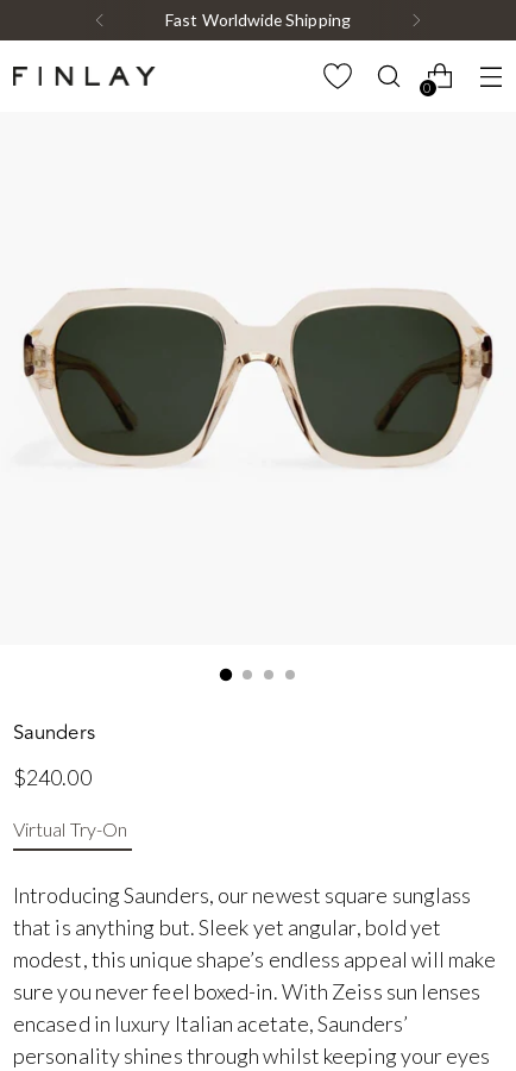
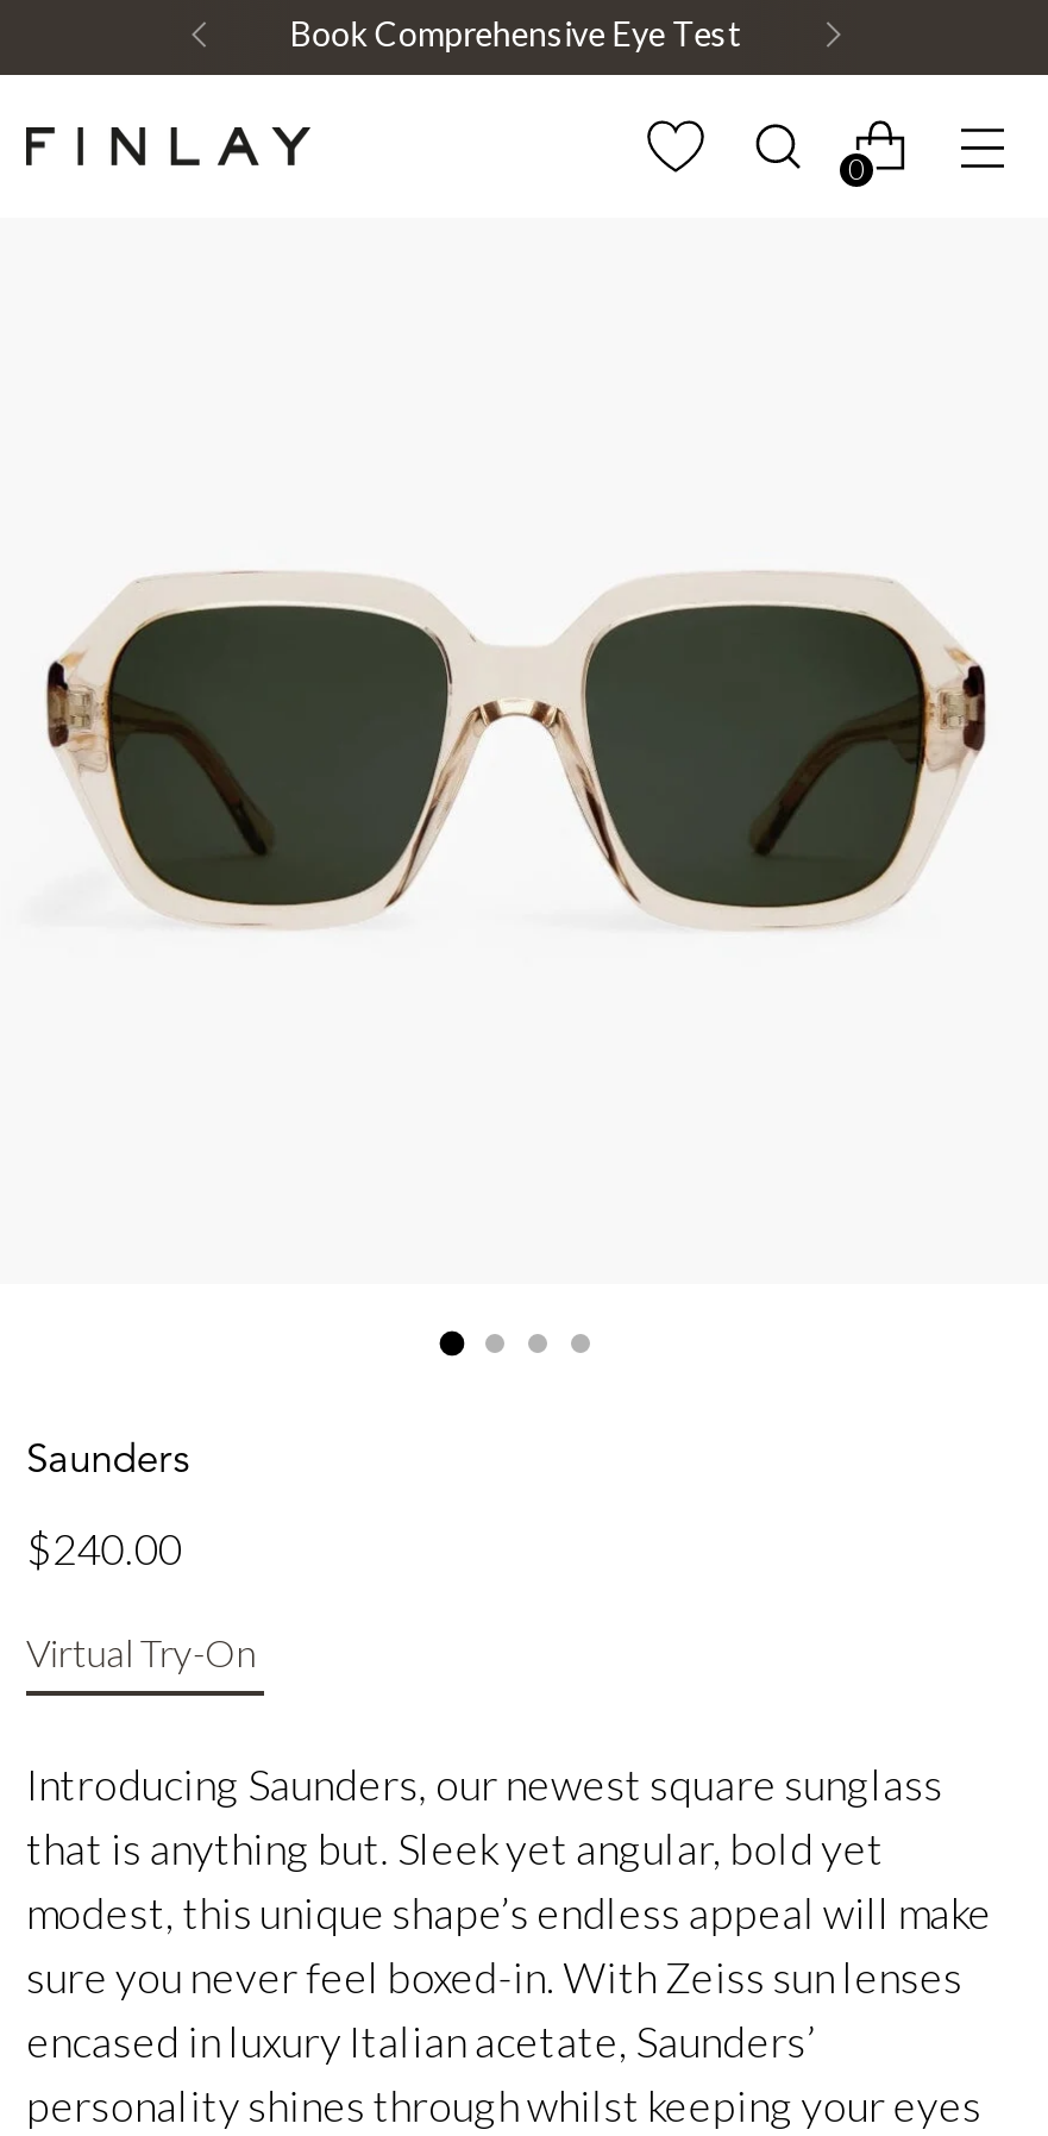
[166,10,350,30] Fast Worldwide Shipping -> [290,13,742,54] Book Comprehensive Eye Test

